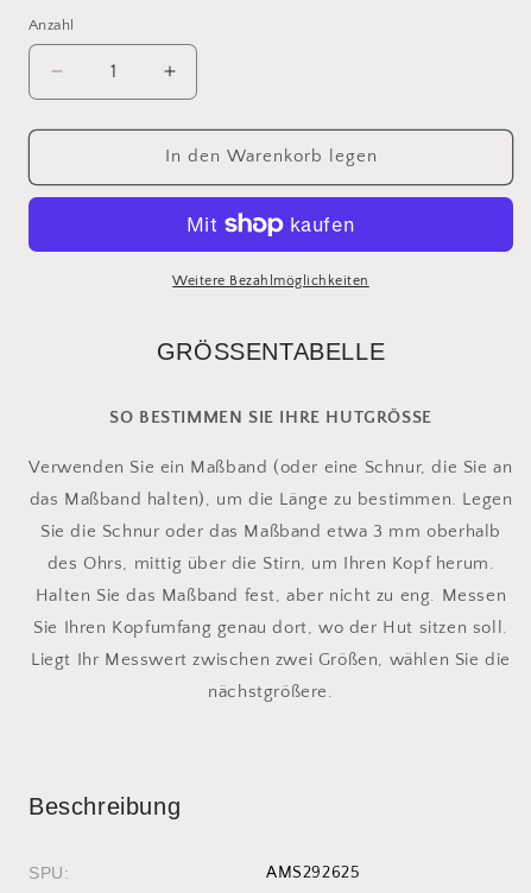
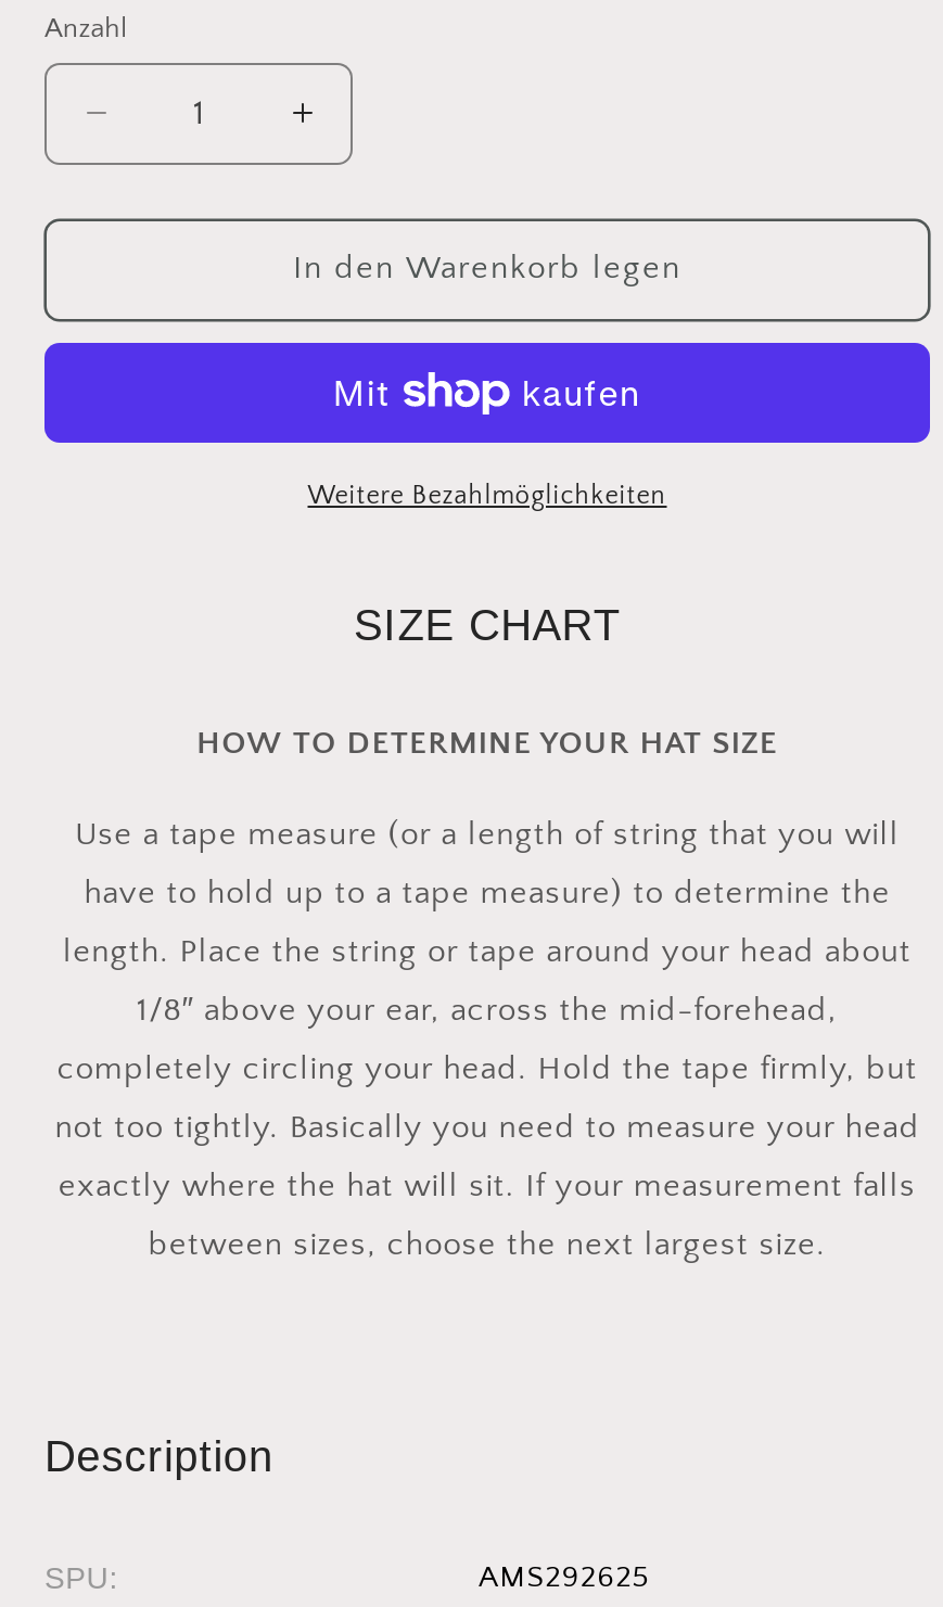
[157,338,385,365] GRÖSSENTABELLE -> [354,601,621,649] SIZE CHART
[110,407,432,427] SO BESTIMMEN SIE IHRE HUTGRÖSSE -> [196,726,778,763] HOW TO DETERMINE YOUR HAT SIZE
[29,457,513,477] Verwenden Sie ein Maßband (oder eine Schnur, die Sie an -> [75,817,900,854] Use a tape measure (or a length of string that you will
[29,489,512,509] das Maßband halten), um die Länge zu bestimmen. Legen -> [84,876,890,913] have to hold up to a tape measure) to determine the
[40,521,501,541] Sie die Schnur oder das Maßband etwa 3 mm oberhalb -> [63,934,912,971] length. Place the string or tape around your head about
[47,553,495,573] des Ohrs, mittig über die Stirn, um Ihren Kopf herum. -> [137,993,838,1030] 1/8″ above your ear, across the mid-forehead,
[35,585,506,605] Halten Sie das Maßband fest, aber nicht zu eng. Messen -> [57,1052,918,1089] completely circling your head. Hold the tape firmly, but
[33,617,508,637] Sie Ihren Kopfumfang genau dort, wo der Hut sitzen soll. -> [55,1110,920,1147] not too tightly. Basically you need to measure your head
[31,649,511,669] Liegt Ihr Messwert zwischen zwei Größen, wählen Sie die -> [58,1169,916,1206] exactly where the hat will sit. If your measurement falls
[208,681,333,701] nächstgrößere. -> [148,1227,826,1264] between sizes, choose the next largest size.
[29,793,181,820] Beschreibung -> [44,1433,274,1480] Description

